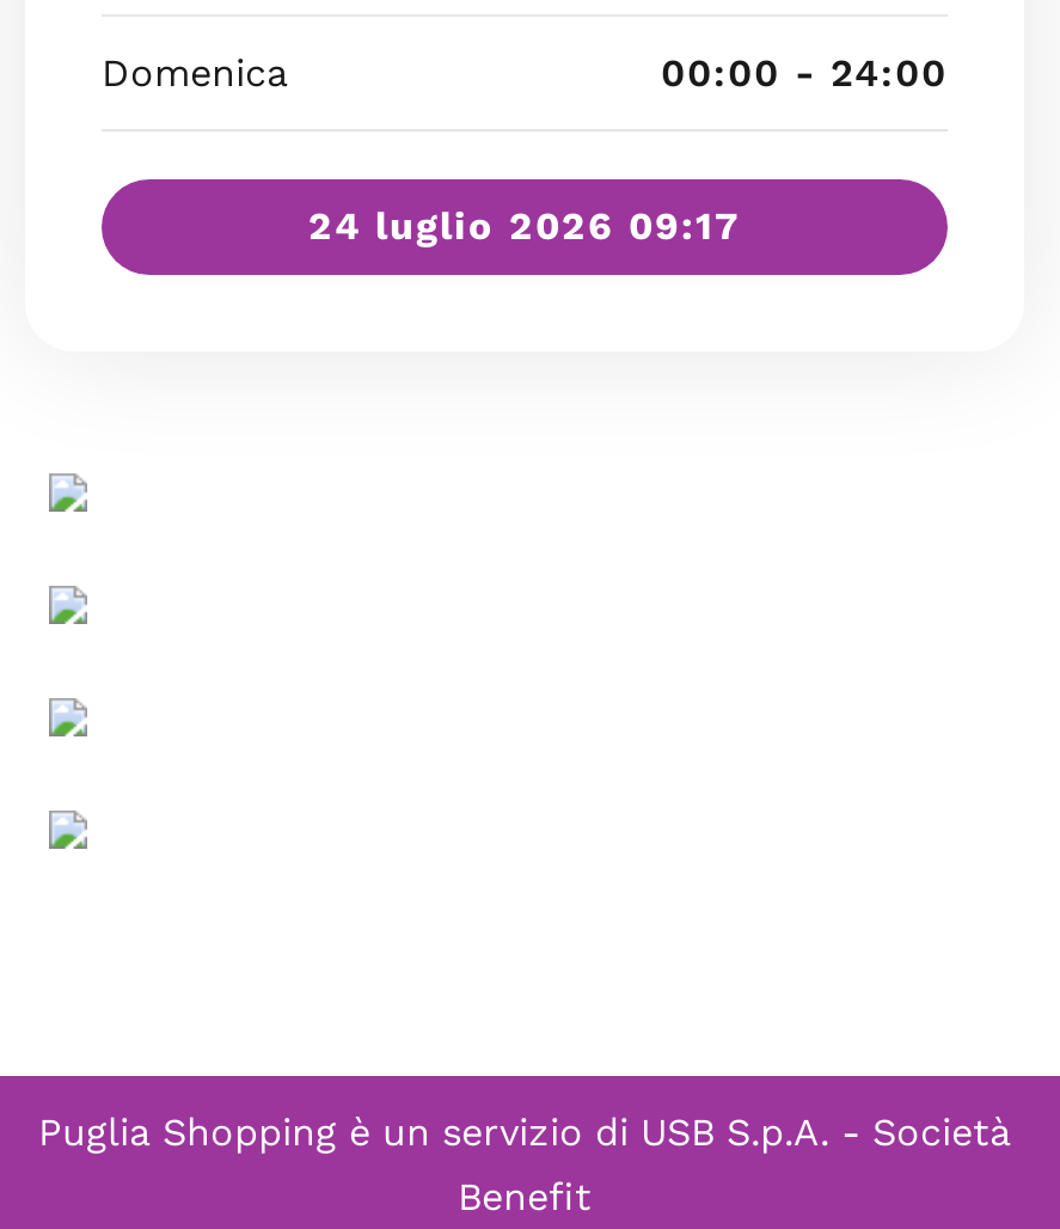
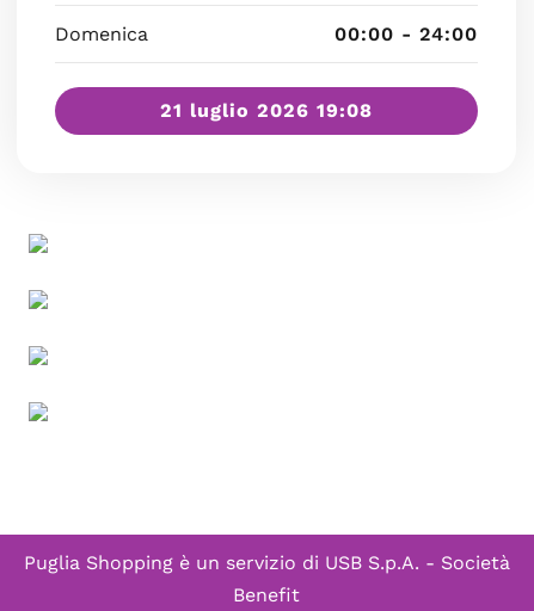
[308,203,741,249] 24 luglio 2026 09:17 -> [160,99,373,122] 21 luglio 2026 19:08

